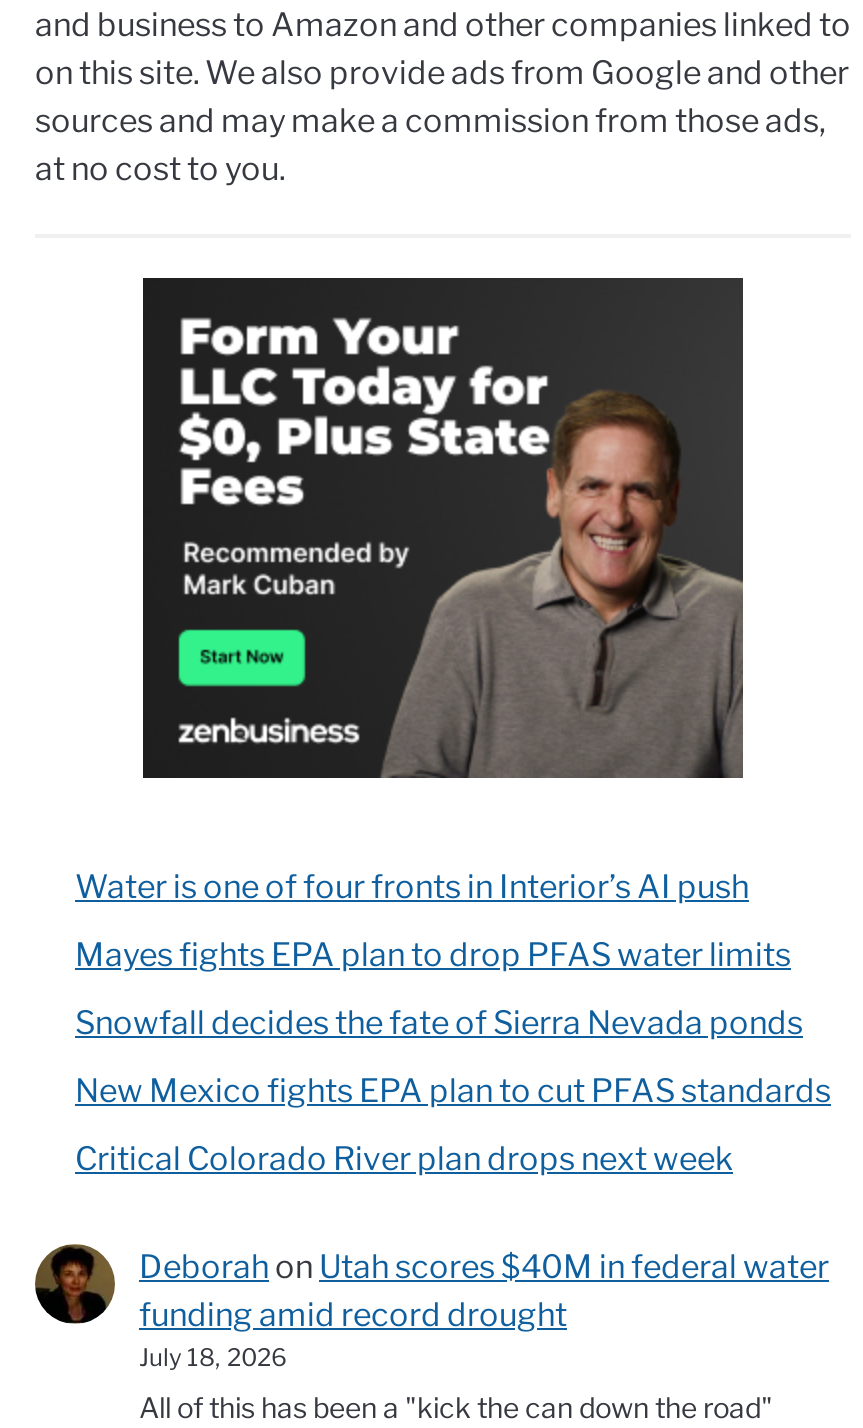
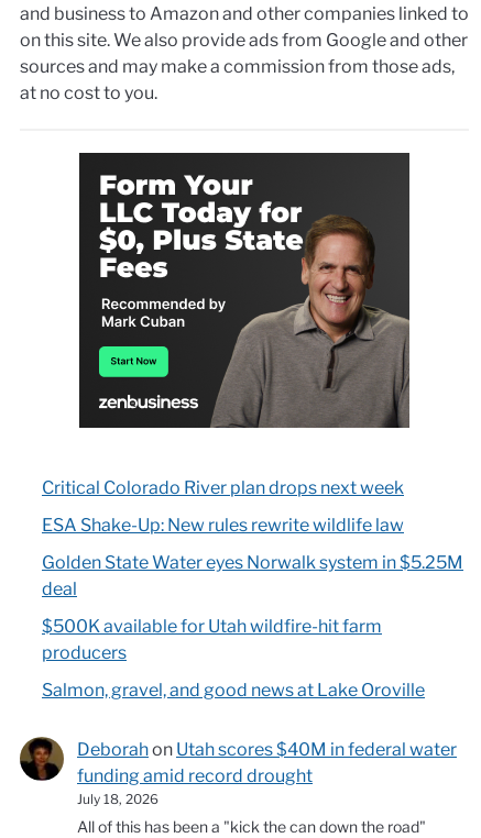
[75,868,831,1110] Water is one of four fronts in Interior’s AI push | Mayes fights EPA plan to drop PFAS water limits | Snowfall decides the fate of Sierra Nevada ponds | New Mexico fights EPA plan to cut PFAS standards -> none
moved [75,1140,733,1178] -> [42,477,404,498]: Critical Colorado River plan drops next week
none -> [42,514,463,700] ESA Shake-Up: New rules rewrite wildlife law | Golden State Water eyes Norwalk system in $5.25M | deal | $500K available for Utah wildfire-hit farm | producers | Salmon, gravel, and good news at Lake Oroville

